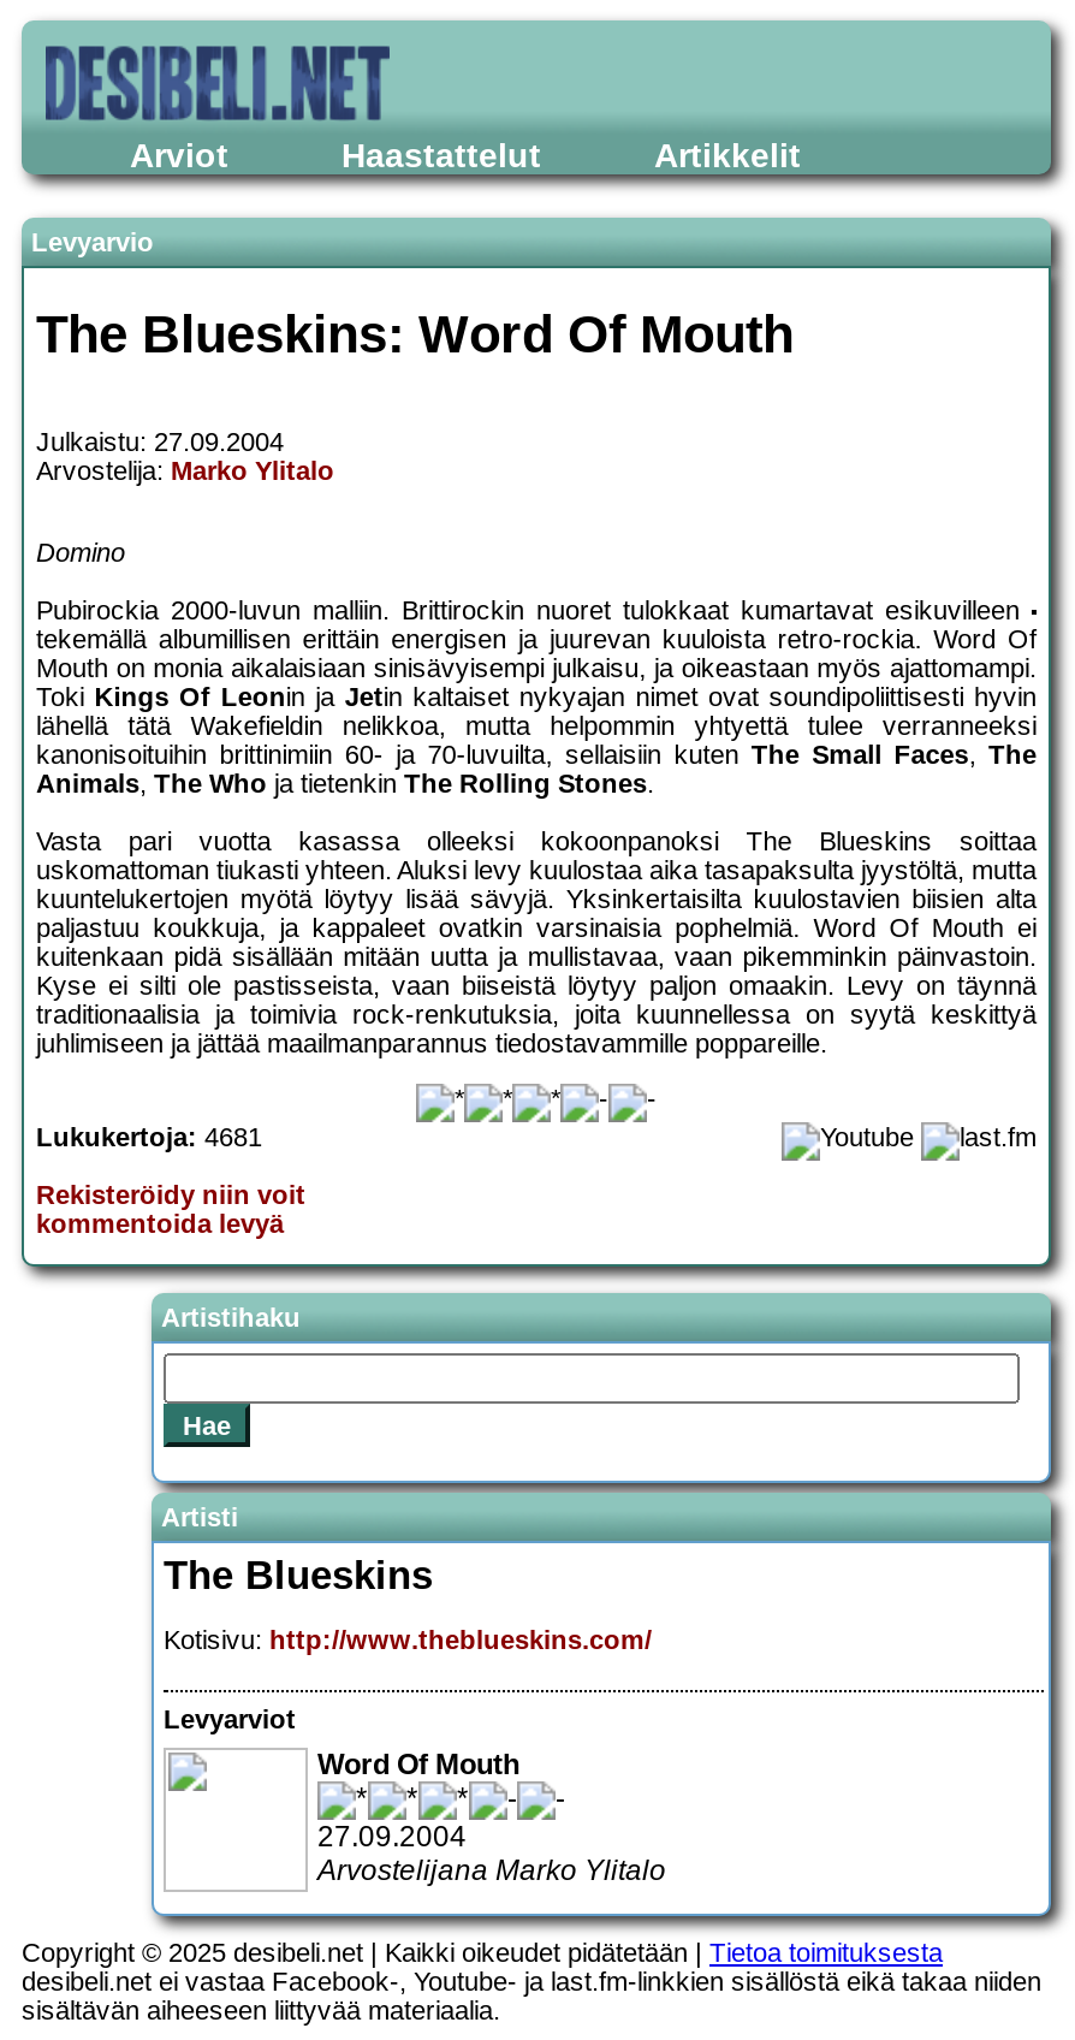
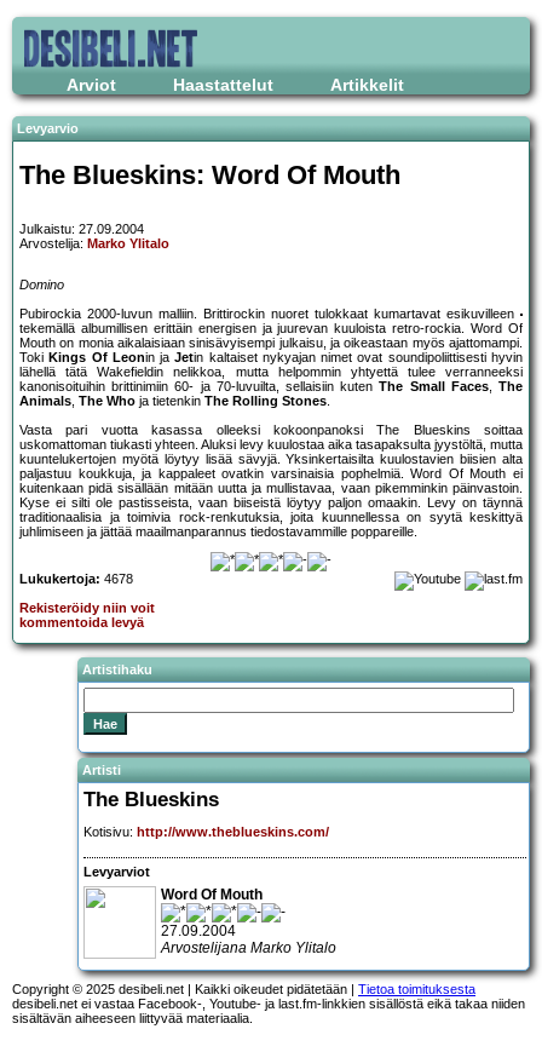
[36,1123,262,1152] Lukukertoja: 4681 -> [19,572,133,587] Lukukertoja: 4678

